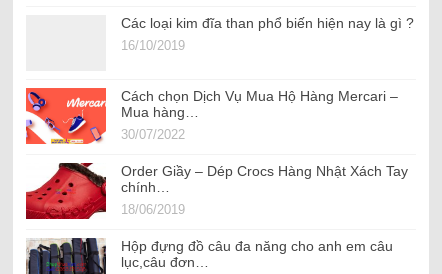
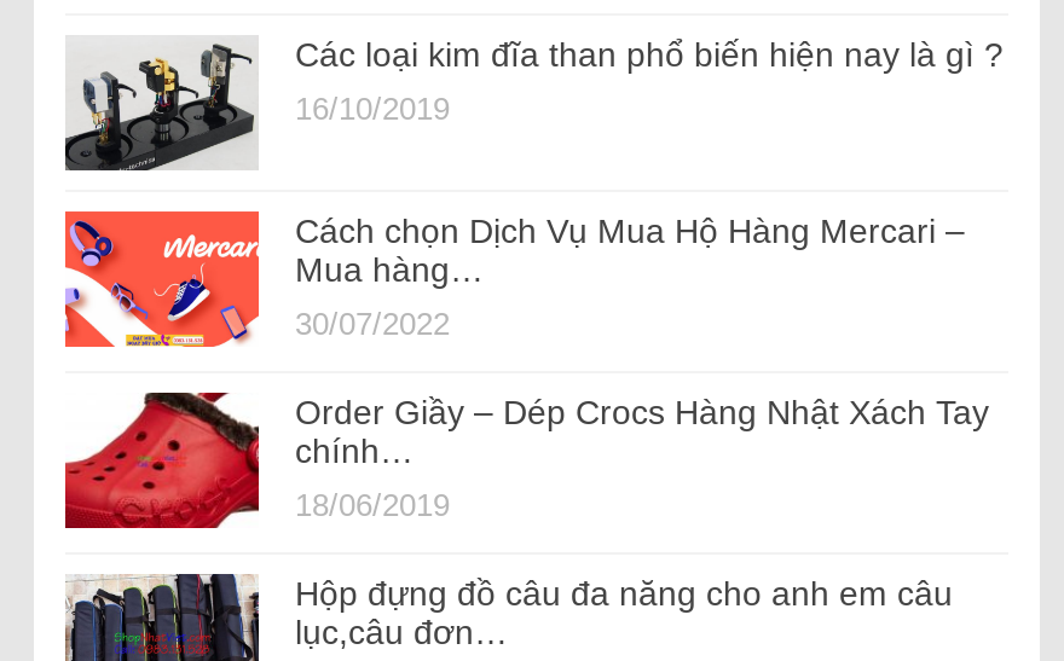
none -> [63,42,256,173] [image]

